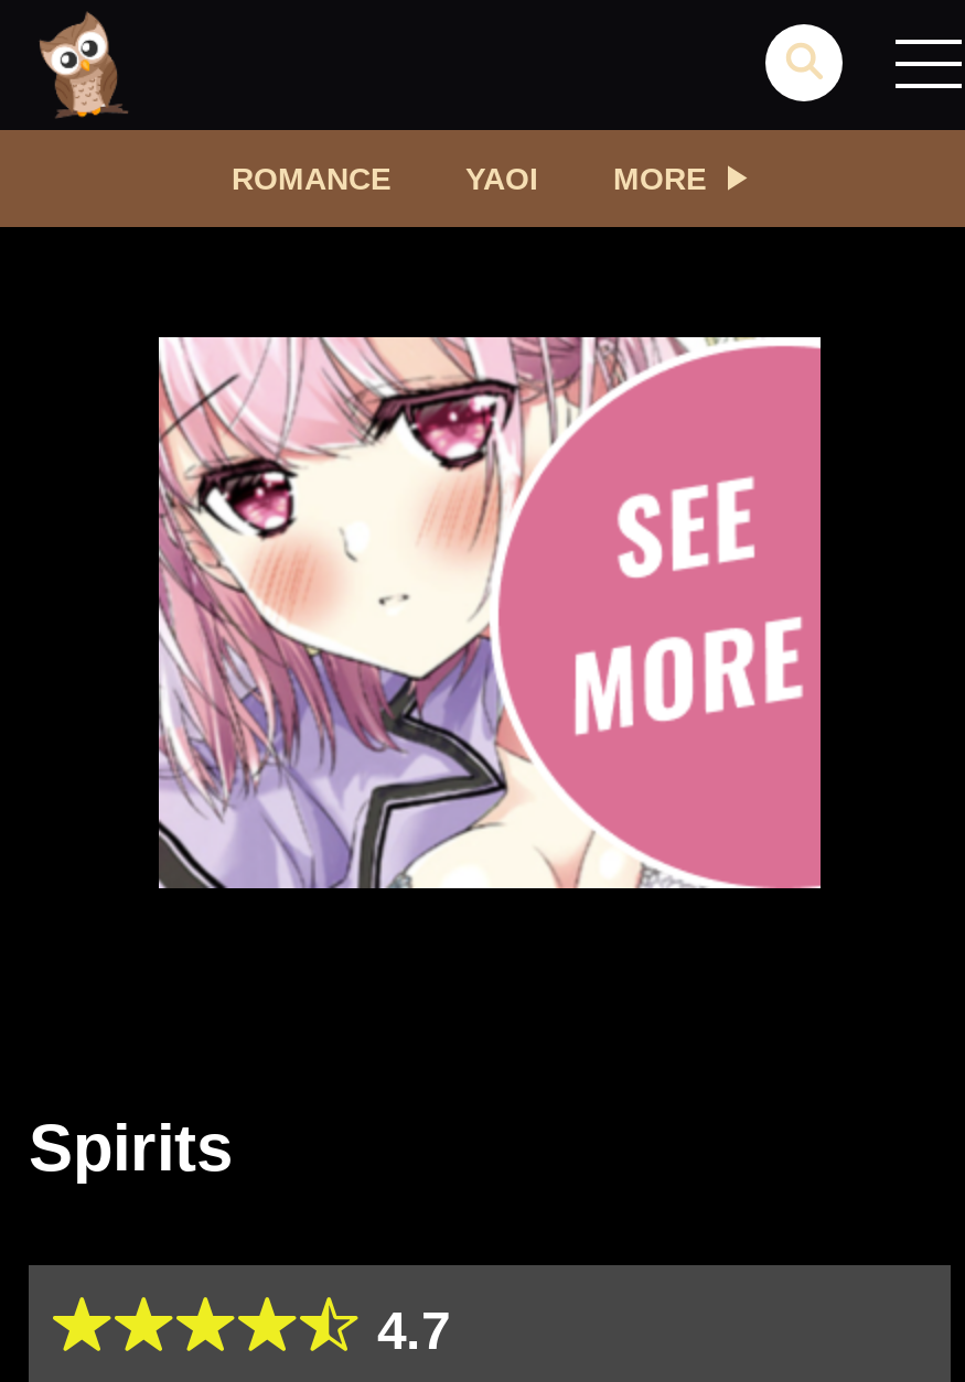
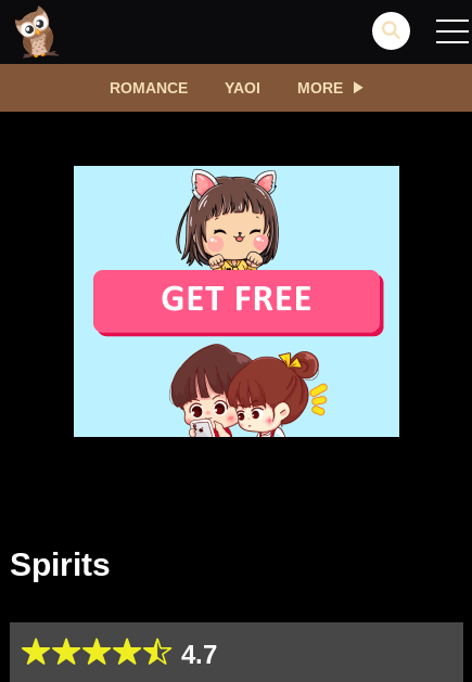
[157,335,823,890] [image] -> [73,165,400,438] [image]

